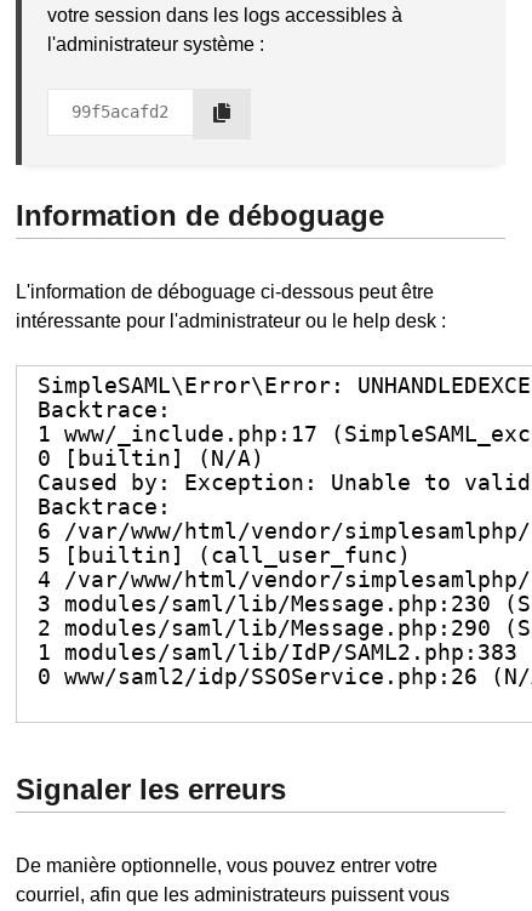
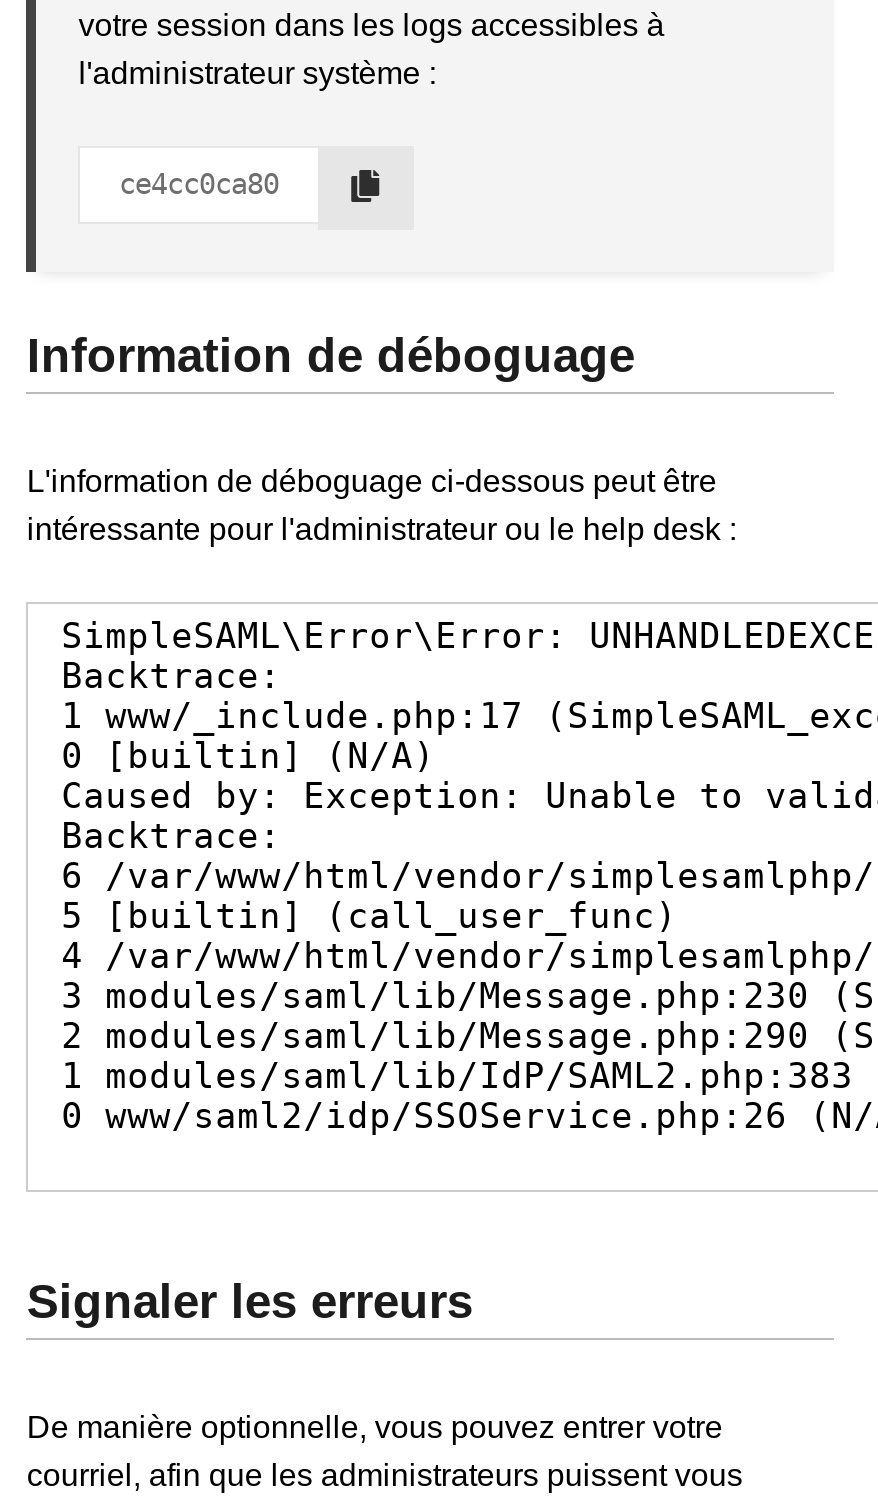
[72,102,169,121] 99f5acafd2 -> [119,168,279,200] ce4cc0ca80

